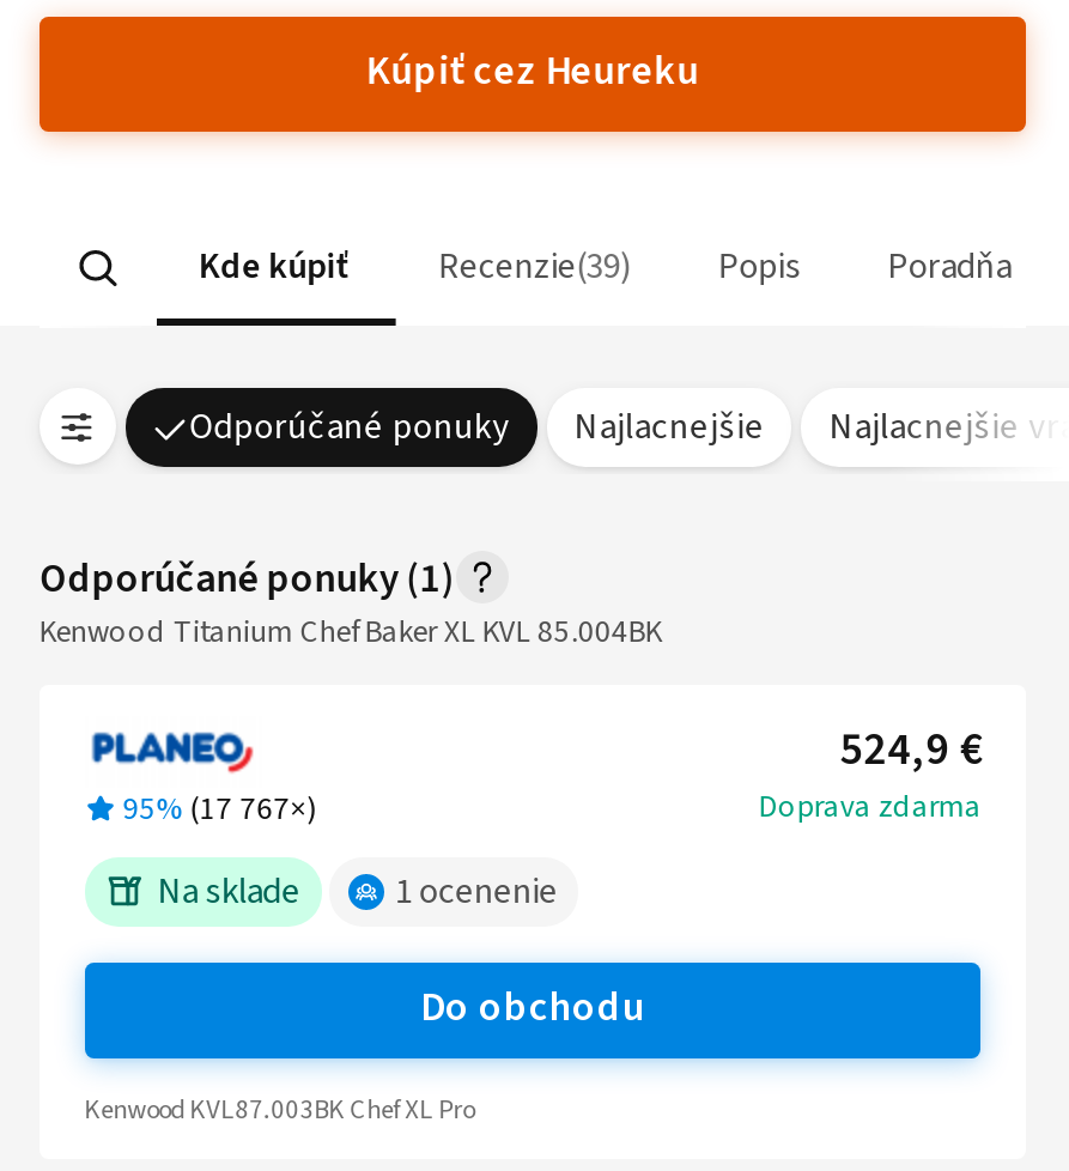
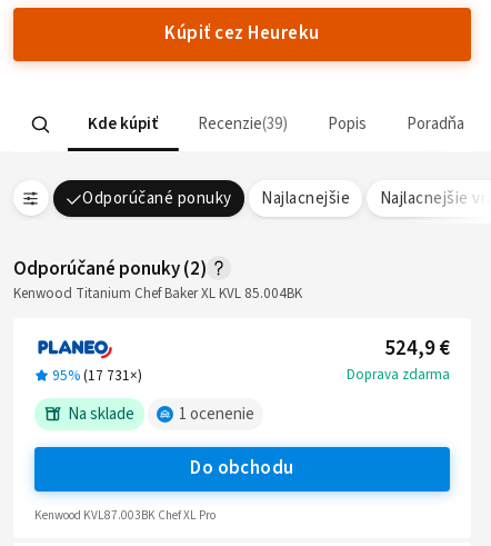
[39,552,456,609] Odporúčané ponuky (1) -> [13,256,207,283] Odporúčané ponuky (2)
[123,787,317,830] 95% (17 767×) -> [52,365,142,385] 95% (17 731×)

